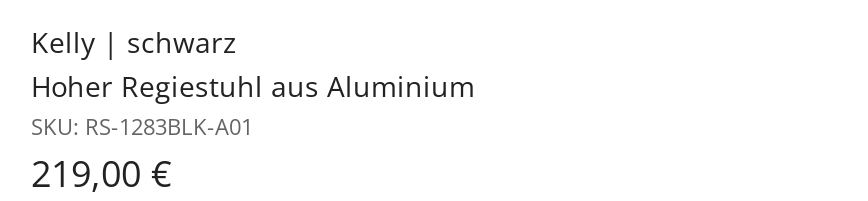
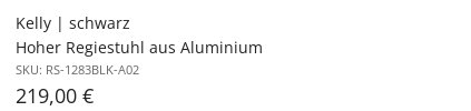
[31,110,253,140] SKU: RS-1283BLK-A01 -> [16,61,139,77] SKU: RS-1283BLK-A02

